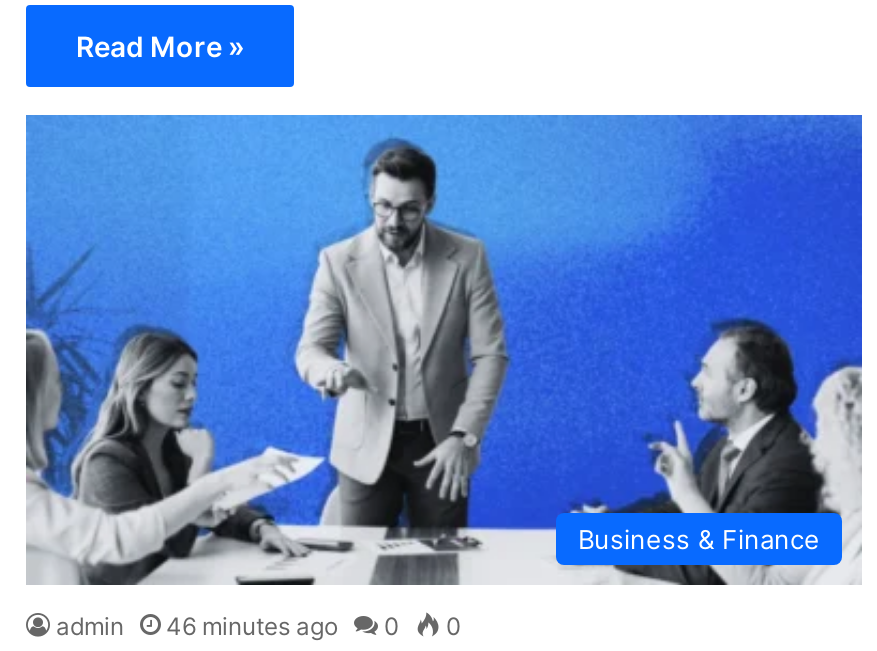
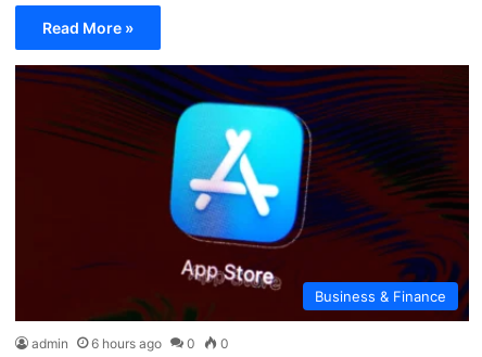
[24,113,864,641] [image] | admin 46 minutes ago 0 0 -> [14,64,470,352] [image] | admin 6 hours ago 0 0

